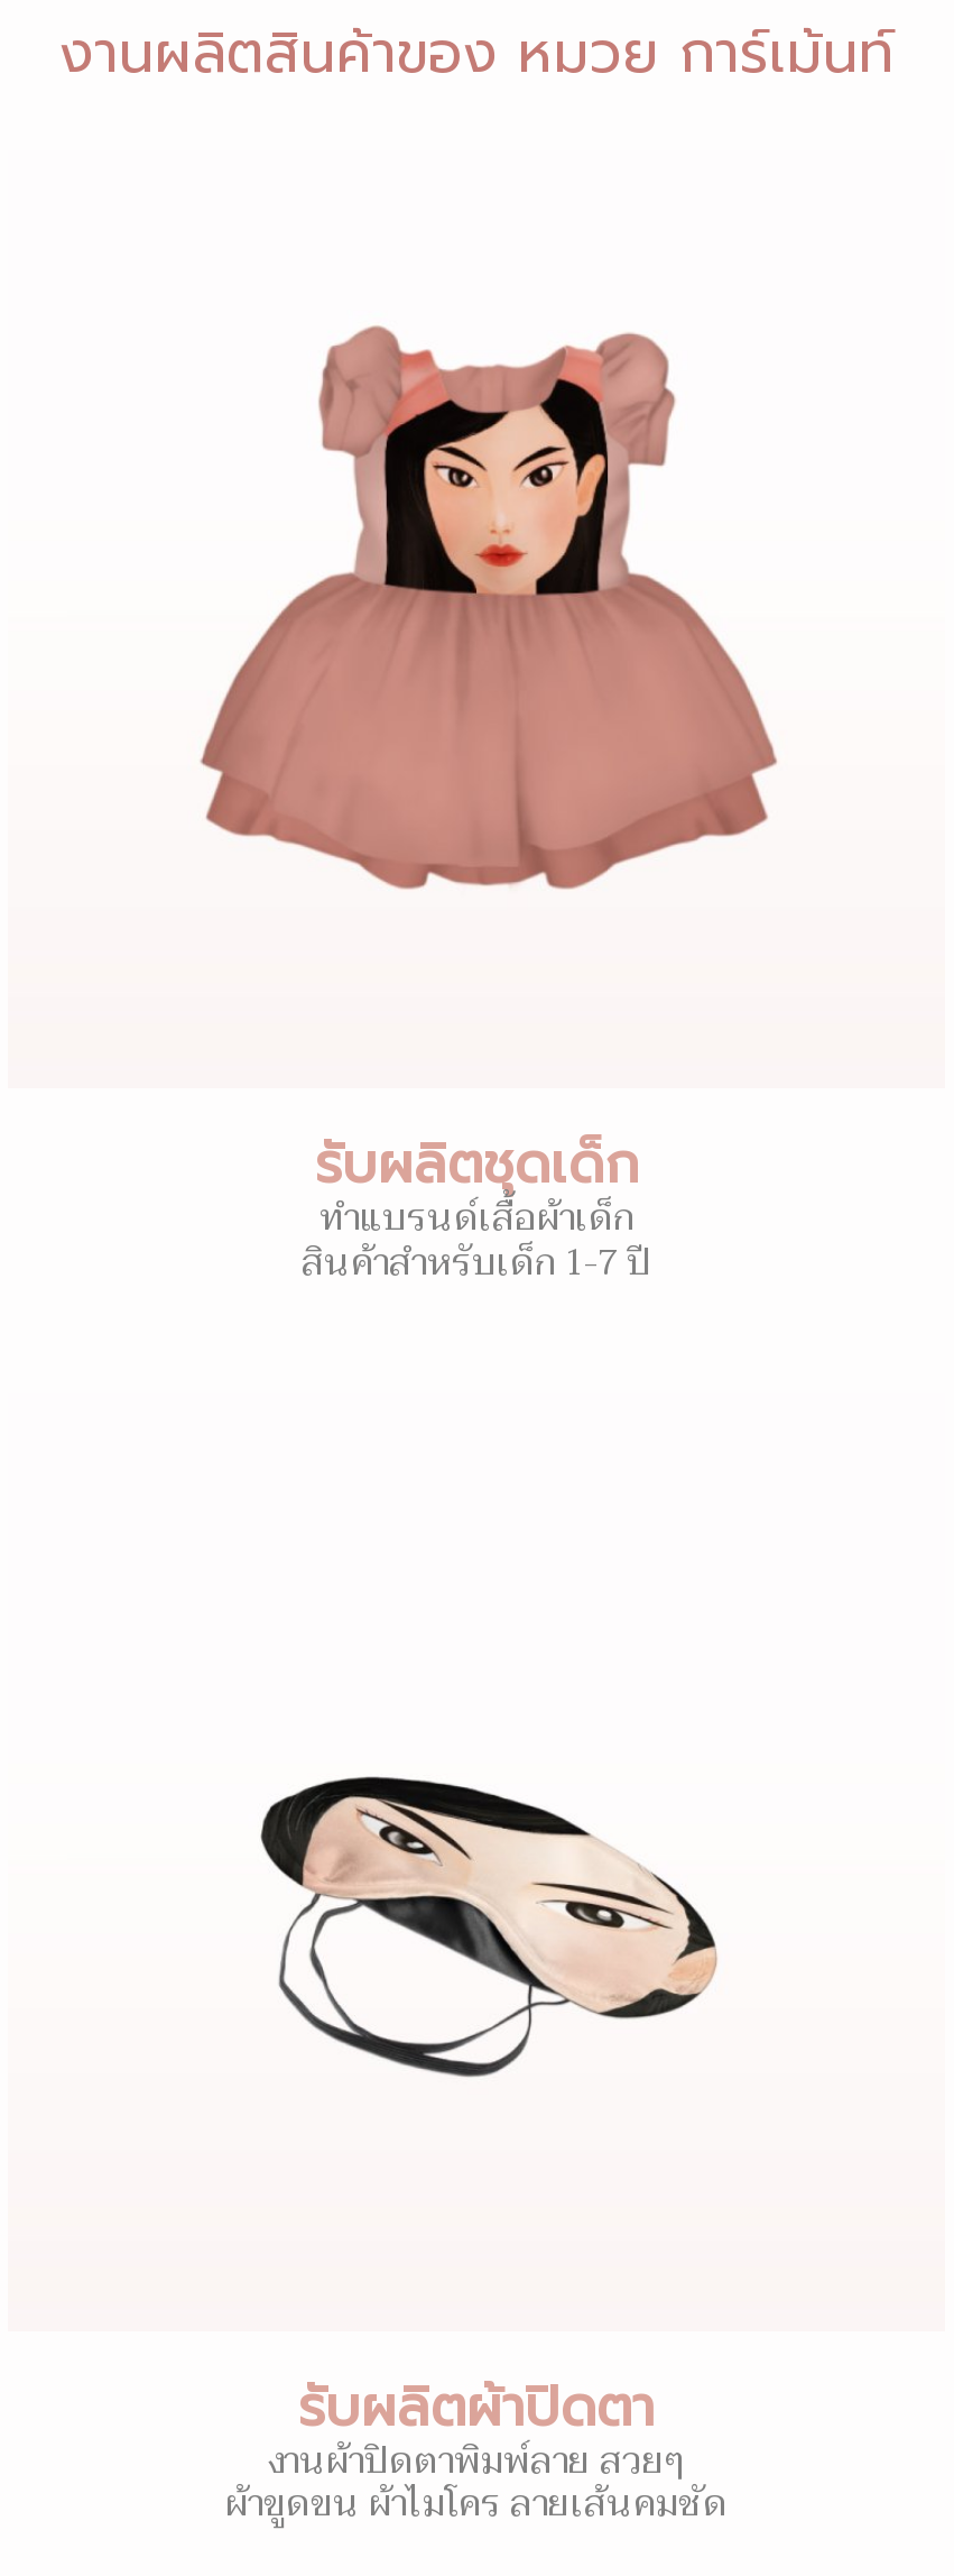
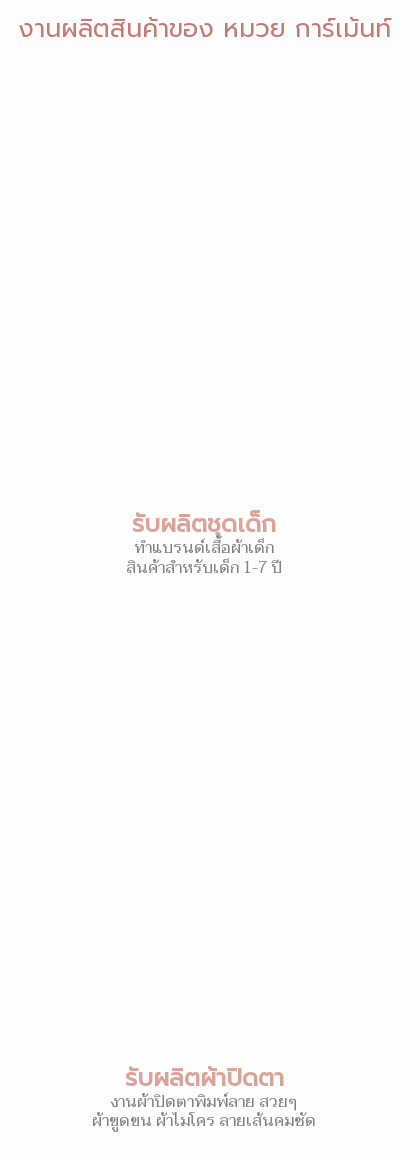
[198,325,779,891] [image] -> none
[259,1775,719,2080] [image] -> none

